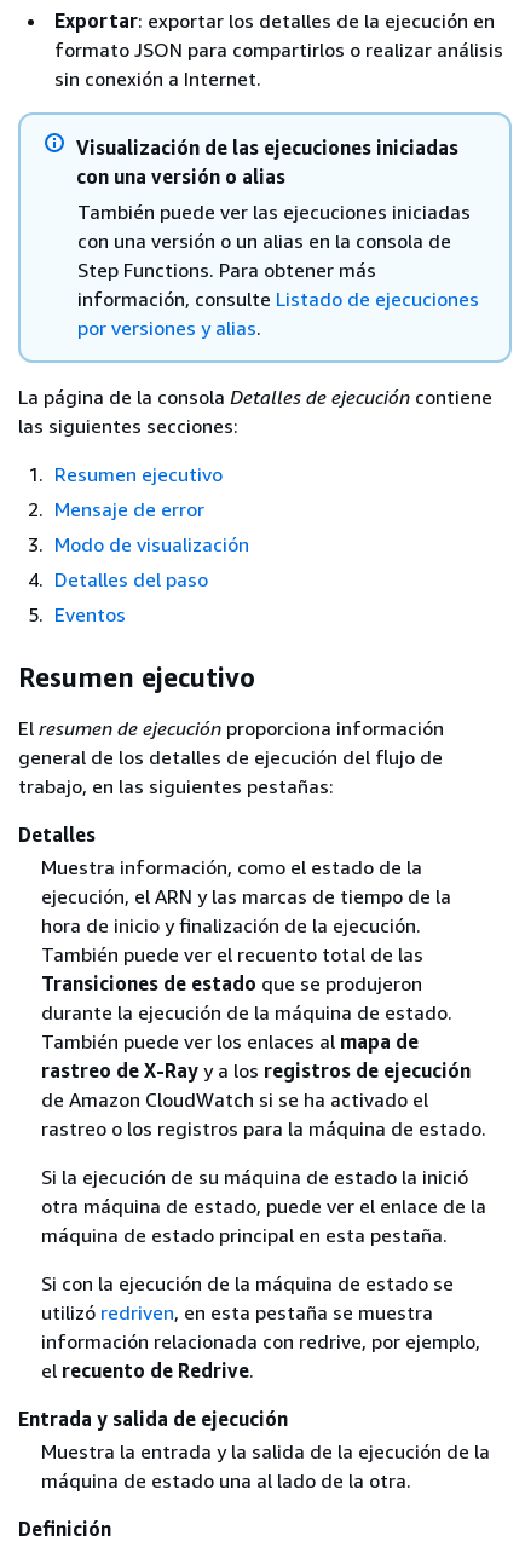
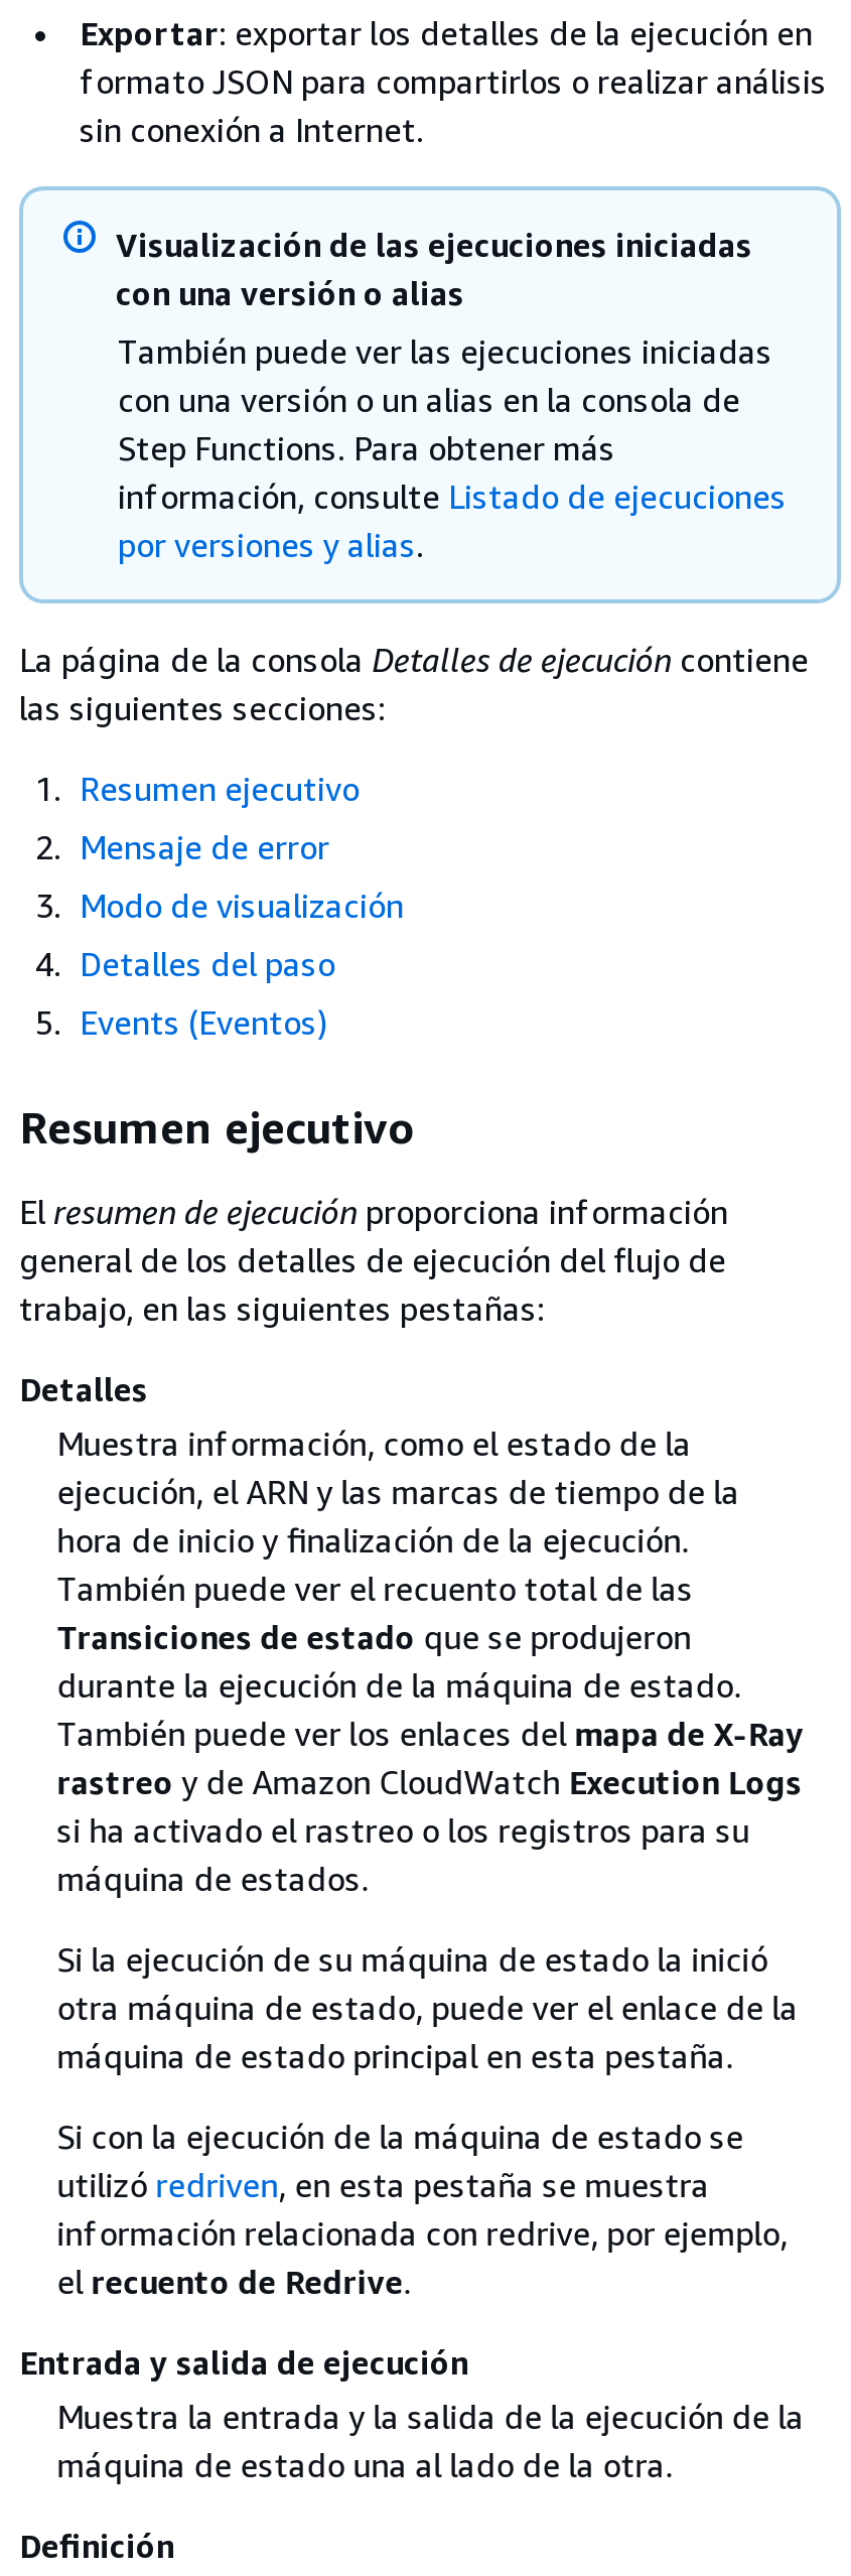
[54,602,126,626] Eventos -> [80,1001,327,1042] Events (Eventos)
[41,1029,486,1140] También puede ver los enlaces al mapa de | rastreo de X-Ray y a los registros de ejecución | de Amazon CloudWatch si se ha activado el | rastreo o los registros para la máquina de estado. -> [57,1713,804,1898] También puede ver los enlaces del mapa de X-Ray | rastreo y de Amazon CloudWatch Execution Logs | si ha activado el rastreo o los registros para su | máquina de estados.

